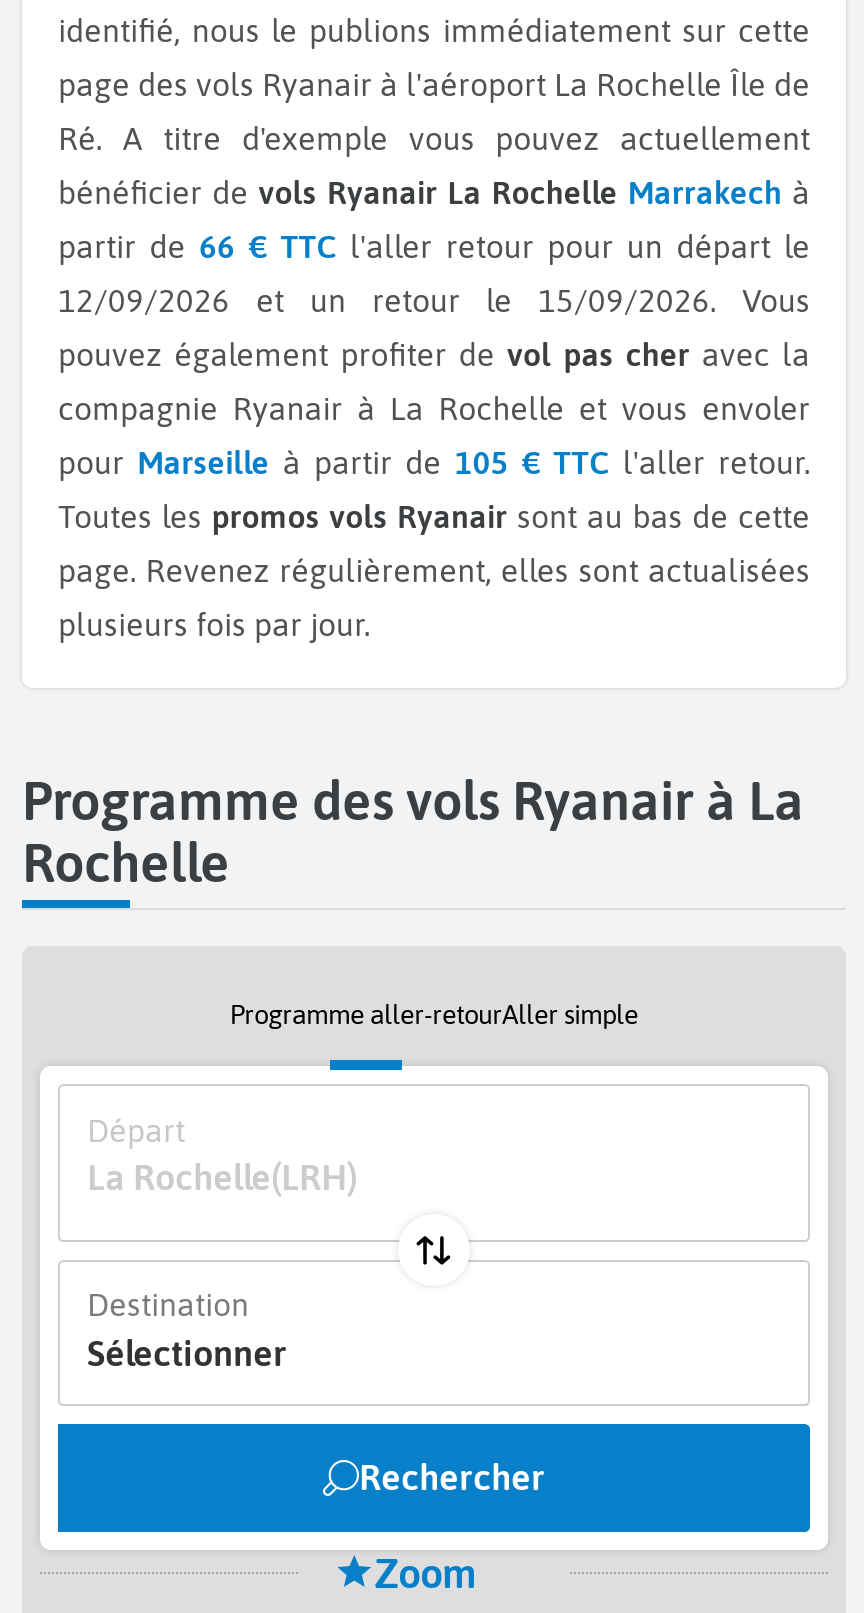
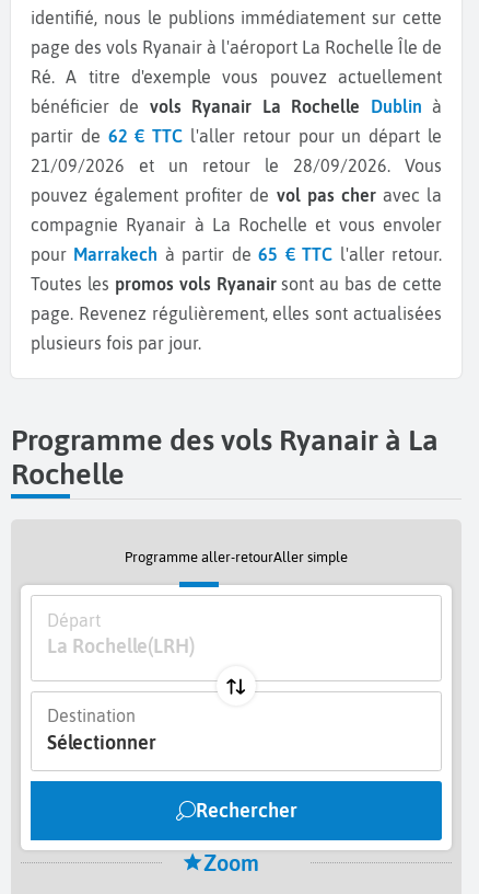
[58,173,810,209] bénéficier de vols Ryanair La Rochelle Marrakech à -> [31,96,442,116] bénéficier de vols Ryanair La Rochelle Dublin à
[58,227,810,263] partir de 66 € TTC l'aller retour pour un départ le -> [31,126,442,145] partir de 62 € TTC l'aller retour pour un départ le
[58,281,810,317] 12/09/2026 et un retour le 15/09/2026. Vous -> [31,155,442,175] 21/09/2026 et un retour le 28/09/2026. Vous
[58,443,810,479] pour Marseille à partir de 105 € TTC l'aller retour. -> [31,244,442,264] pour Marrakech à partir de 65 € TTC l'aller retour.

